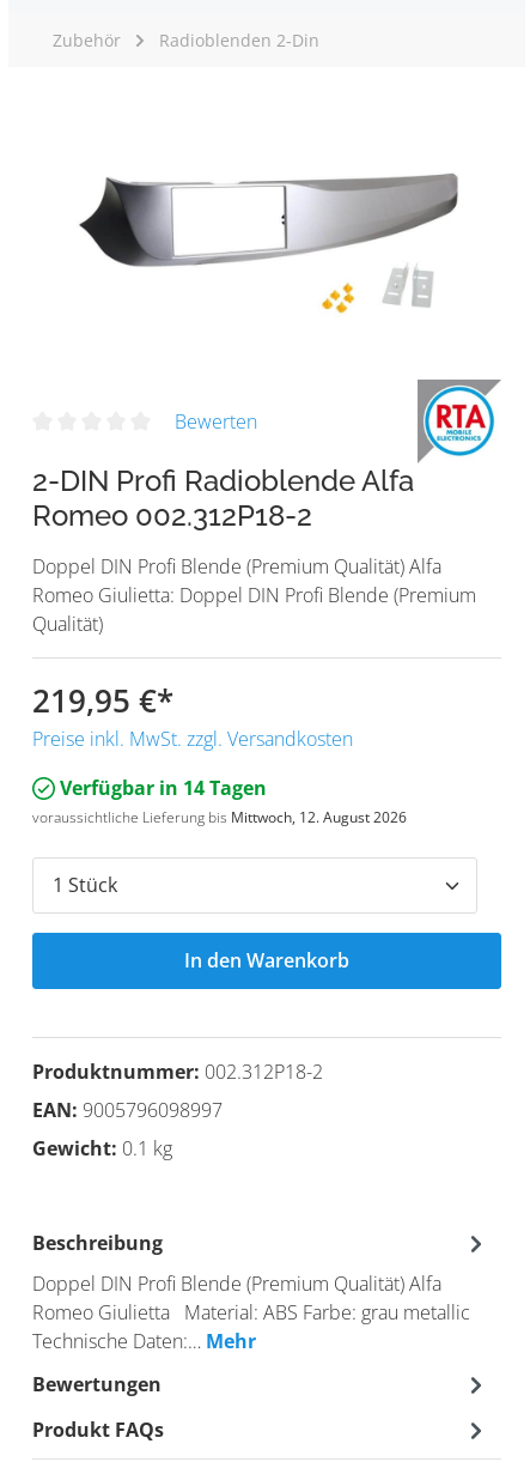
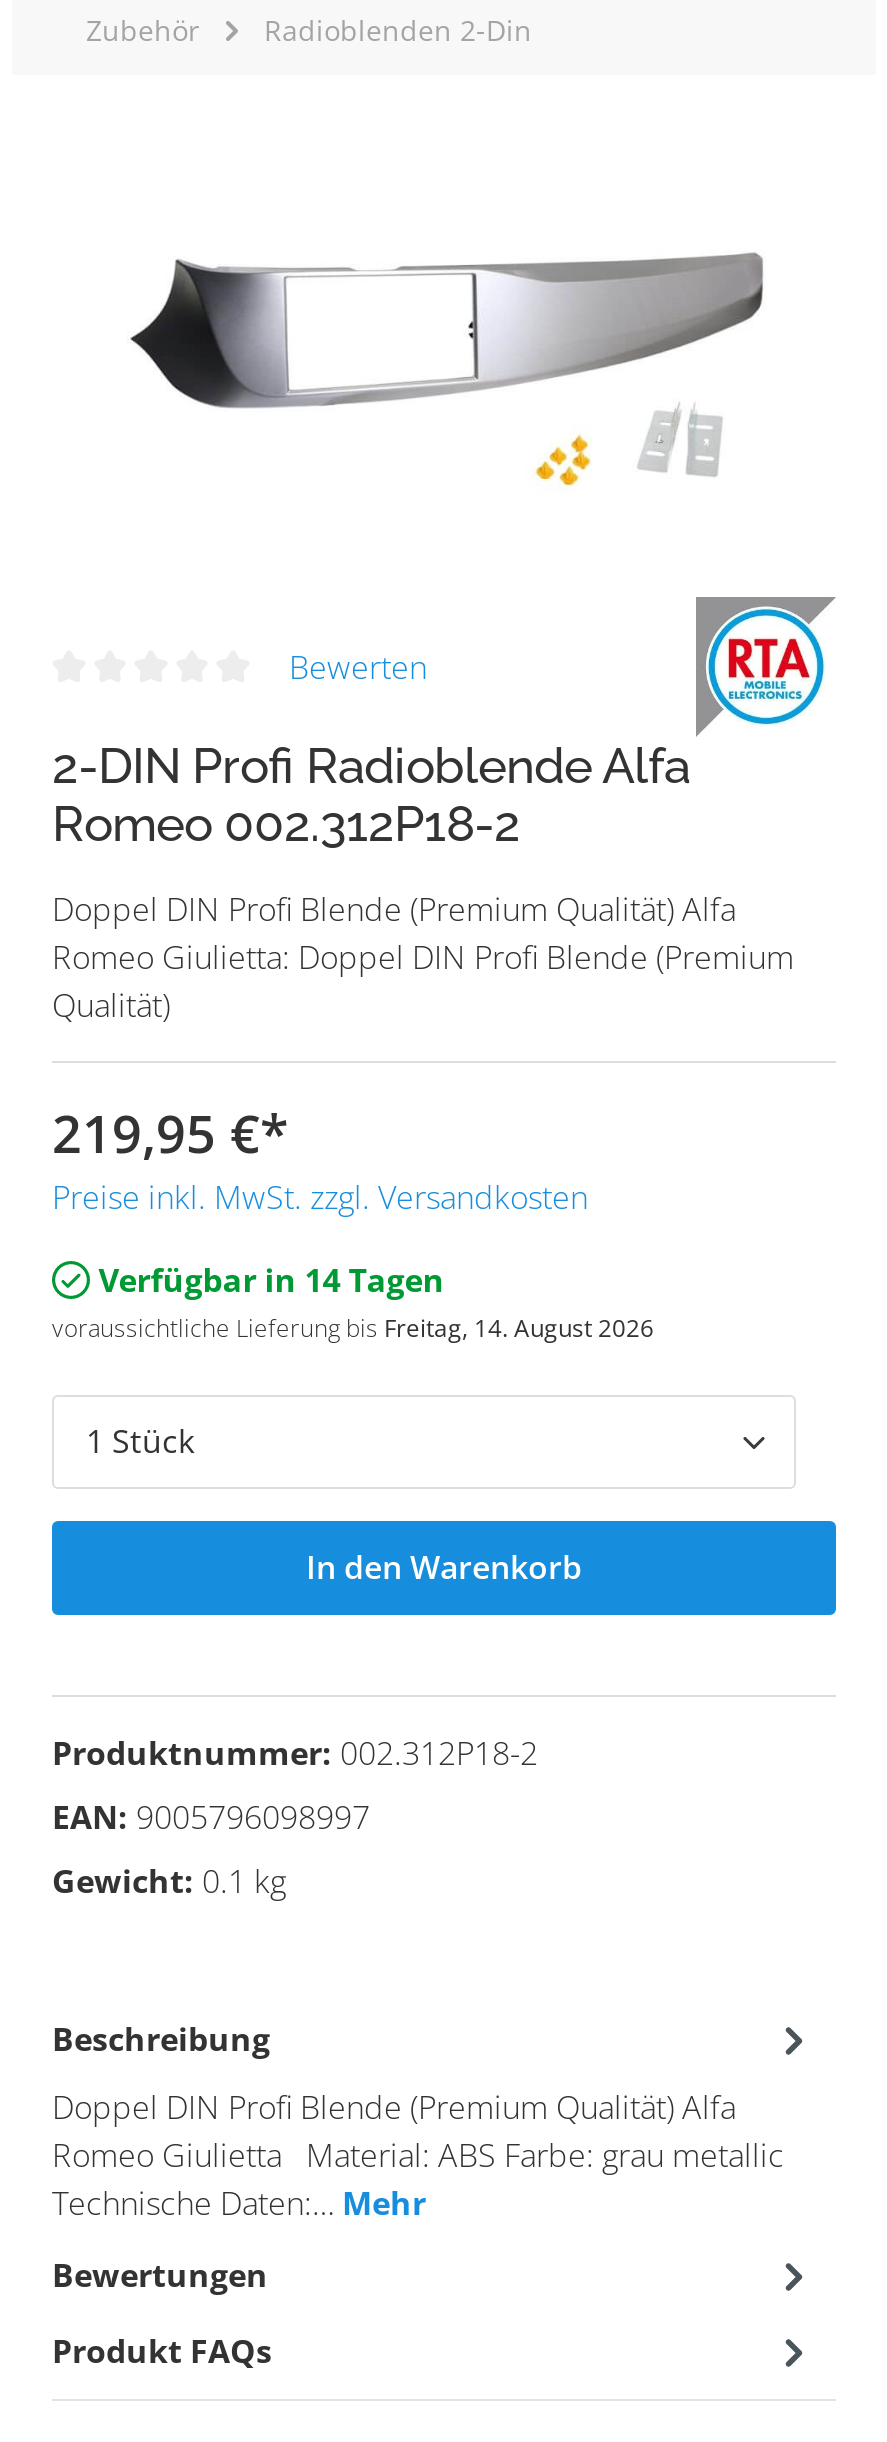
[32,807,407,827] voraussichtliche Lieferung bis Mittwoch, 12. August 2026 -> [52,1311,654,1345] voraussichtliche Lieferung bis Freitag, 14. August 2026

